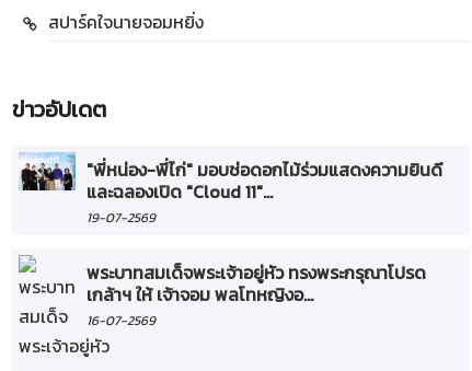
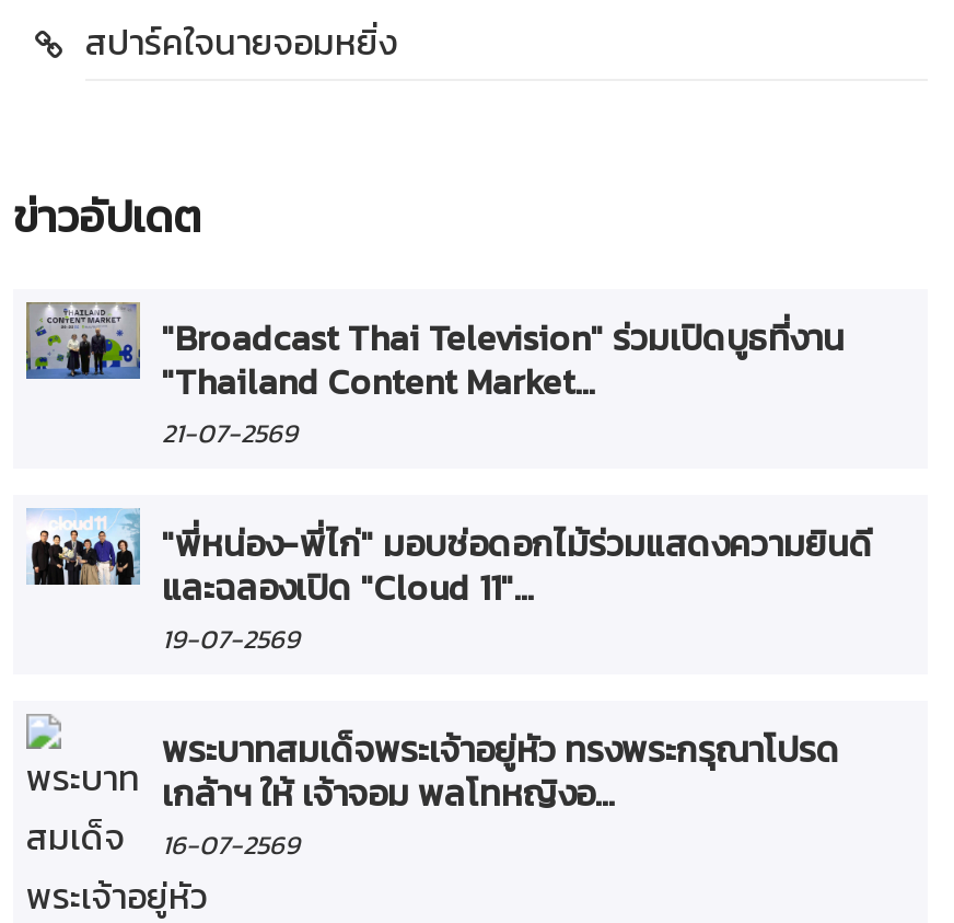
none -> [24,299,845,453] [image] | "Broadcast Thai Television" ร่วมเปิดบูธที่งาน | "Thailand Content Market... | 21-07-2569

